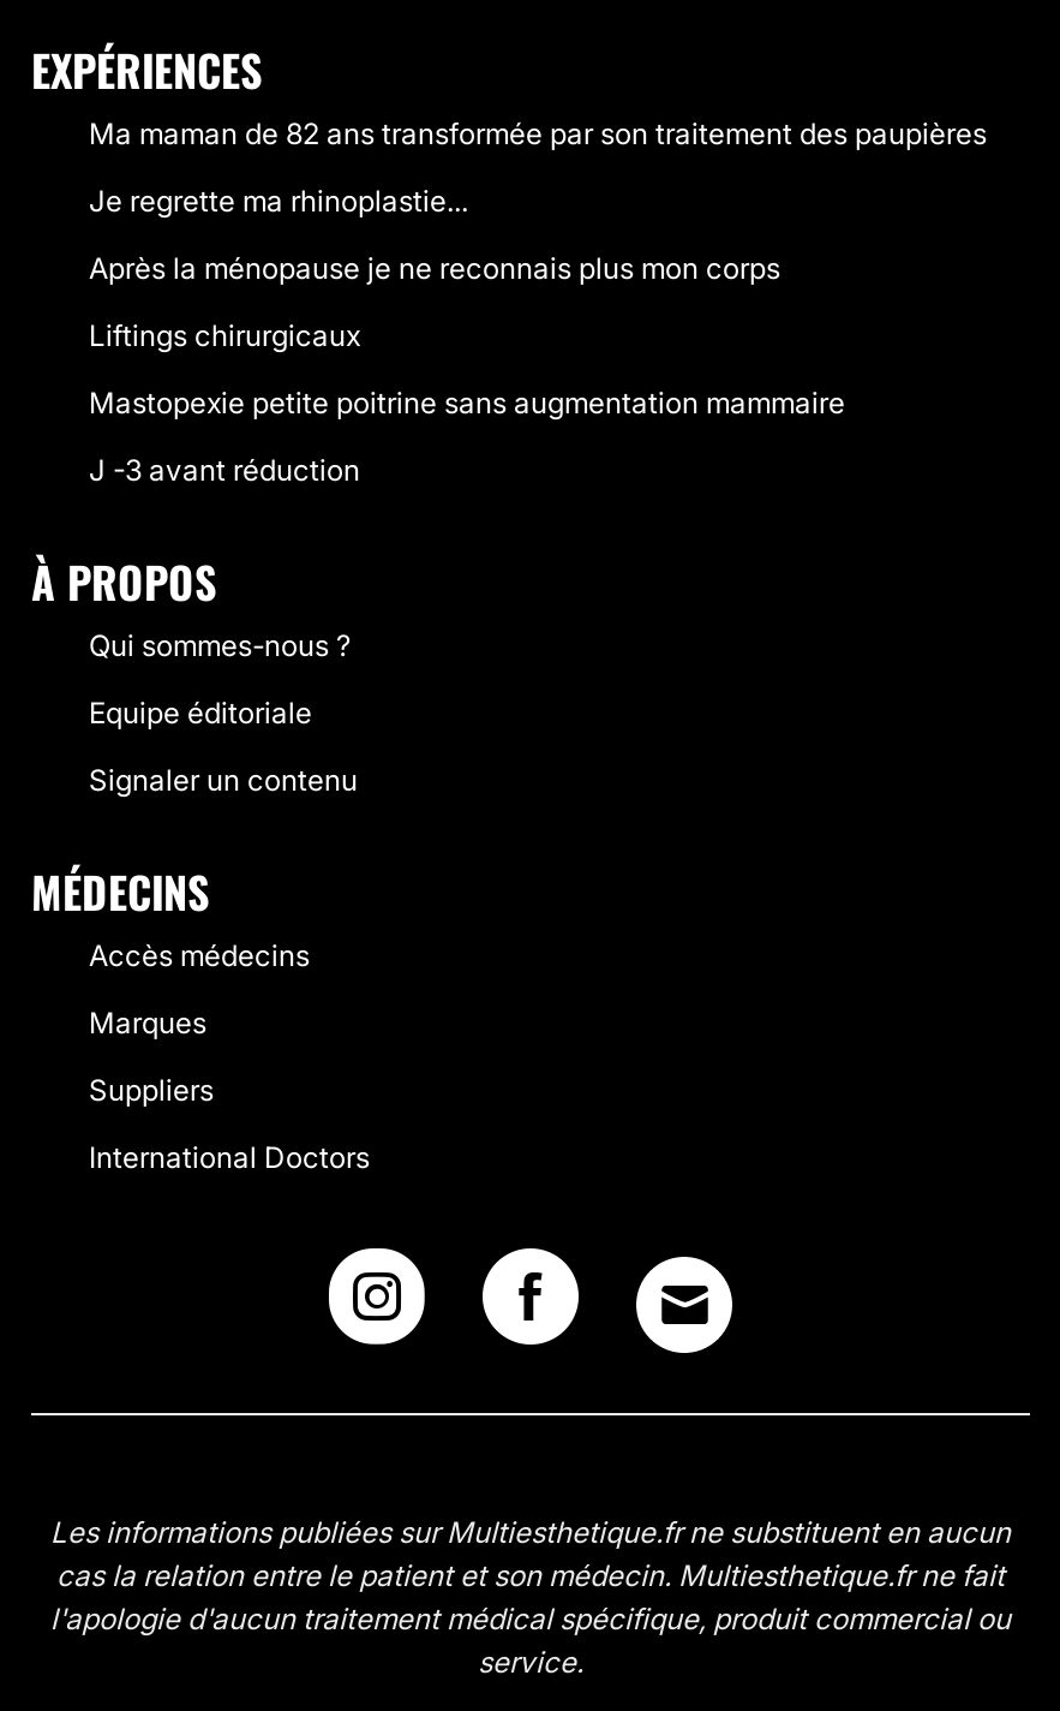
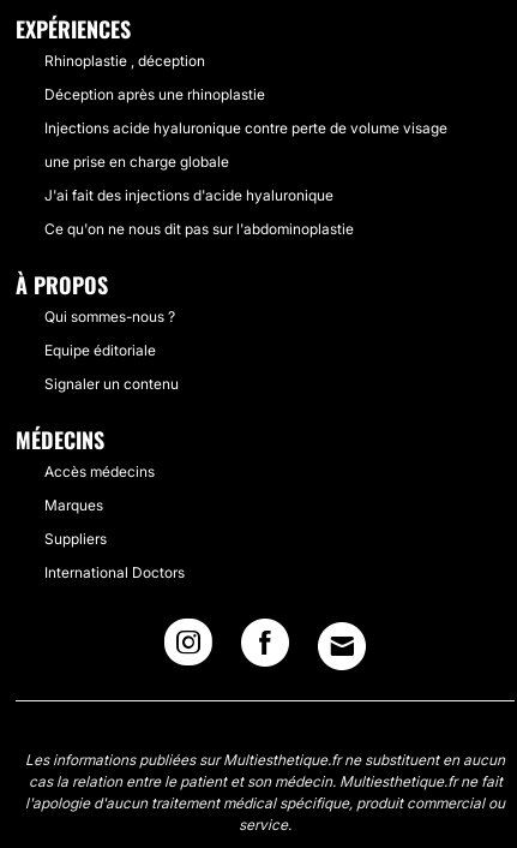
[89,115,987,151] Ma maman de 82 ans transformée par son traitement des paupières -> [44,52,205,70] Rhinoplastie , déception
[89,183,468,219] Je regrette ma rhinoplastie... -> [44,85,265,103] Déception après une rhinoplastie
[89,250,780,286] Après la ménopause je ne reconnais plus mon corps -> [44,119,447,137] Injections acide hyaluronique contre perte de volume visage
[89,317,360,353] Liftings chirurgicaux -> [44,153,229,171] une prise en charge globale
[89,384,845,421] Mastopexie petite poitrine sans augmentation mammaire -> [44,186,333,204] J'ai fait des injections d'acide hyaluronique
[89,452,360,488] J -3 avant réduction -> [44,220,354,238] Ce qu'on ne nous dit pas sur l'abdominoplastie

